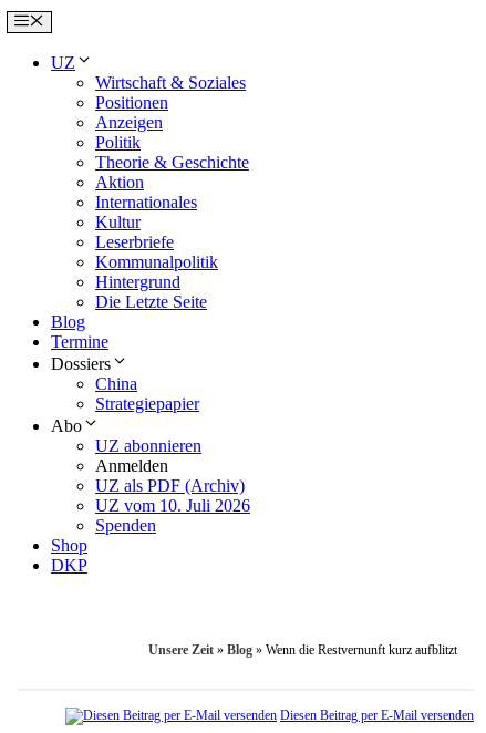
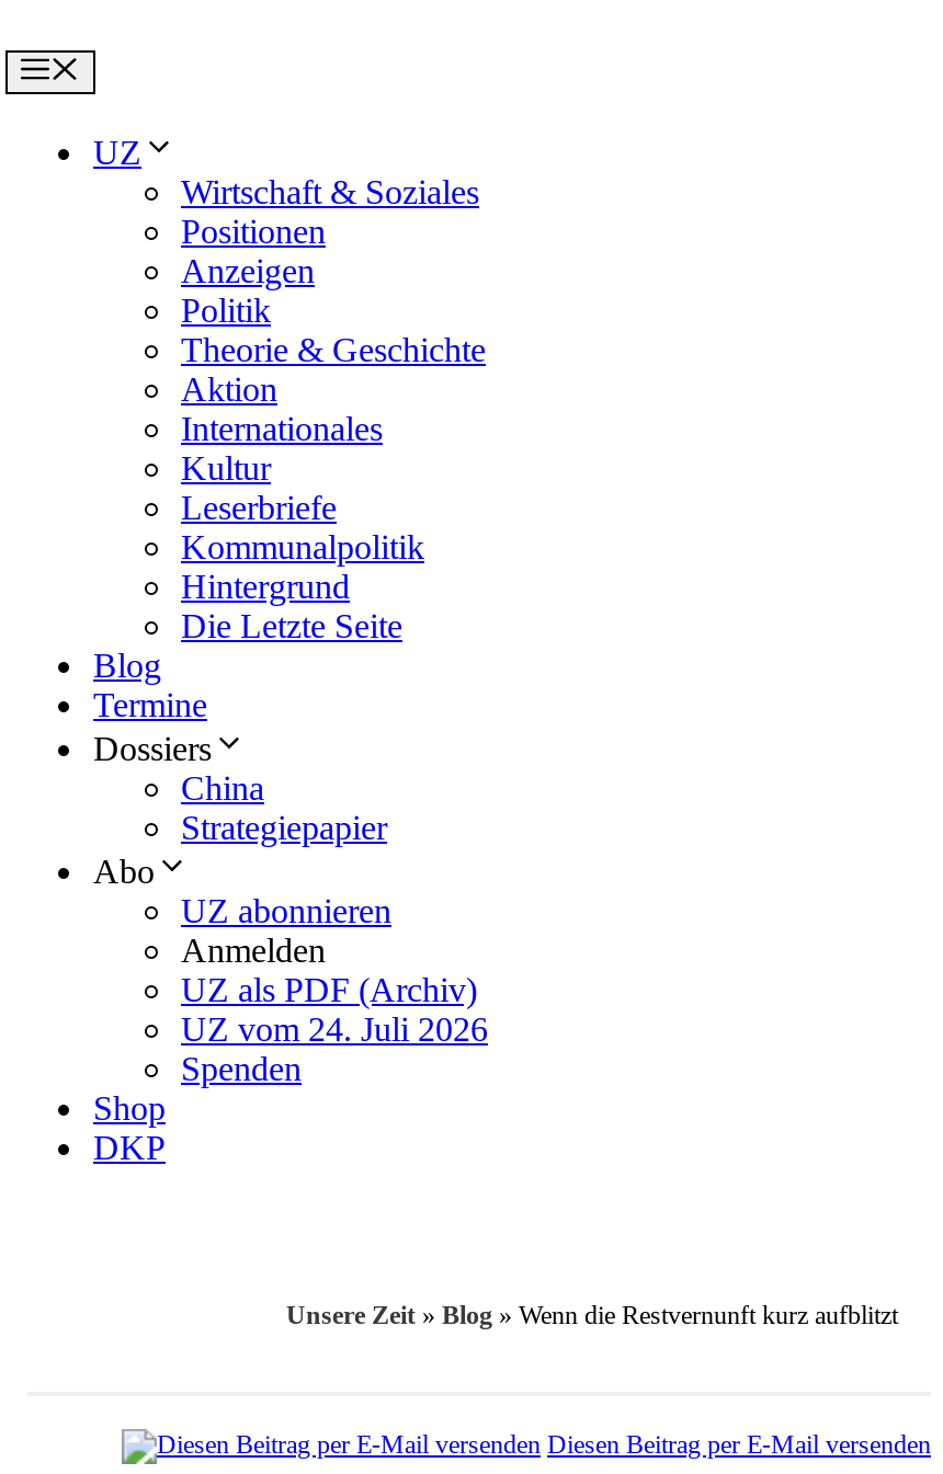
[95,496,250,515] UZ vom 10. Juli 2026 -> [181,1011,488,1048] UZ vom 24. Juli 2026

